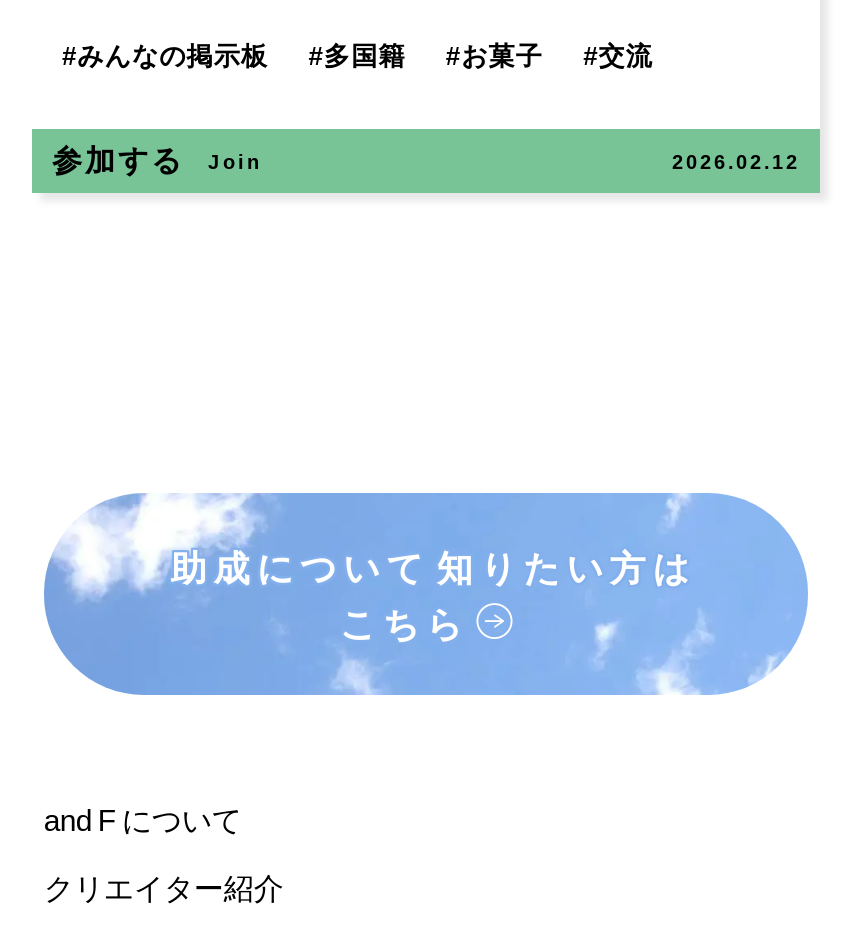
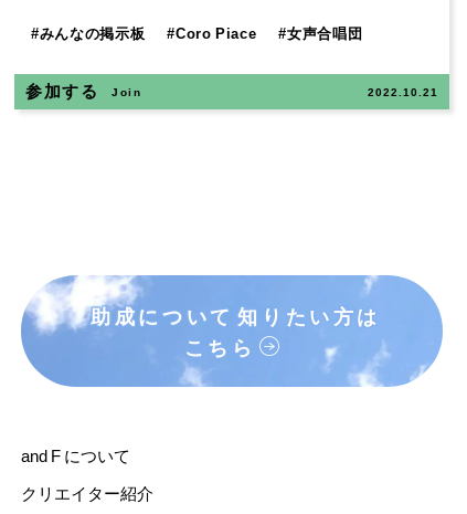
[309,34,653,72] #多国籍 | #お菓子 | #交流 -> [167,22,363,43] #Coro Piace | #女声合唱団
[672,144,800,174] 2026.02.12 -> [368,82,438,99] 2022.10.21

